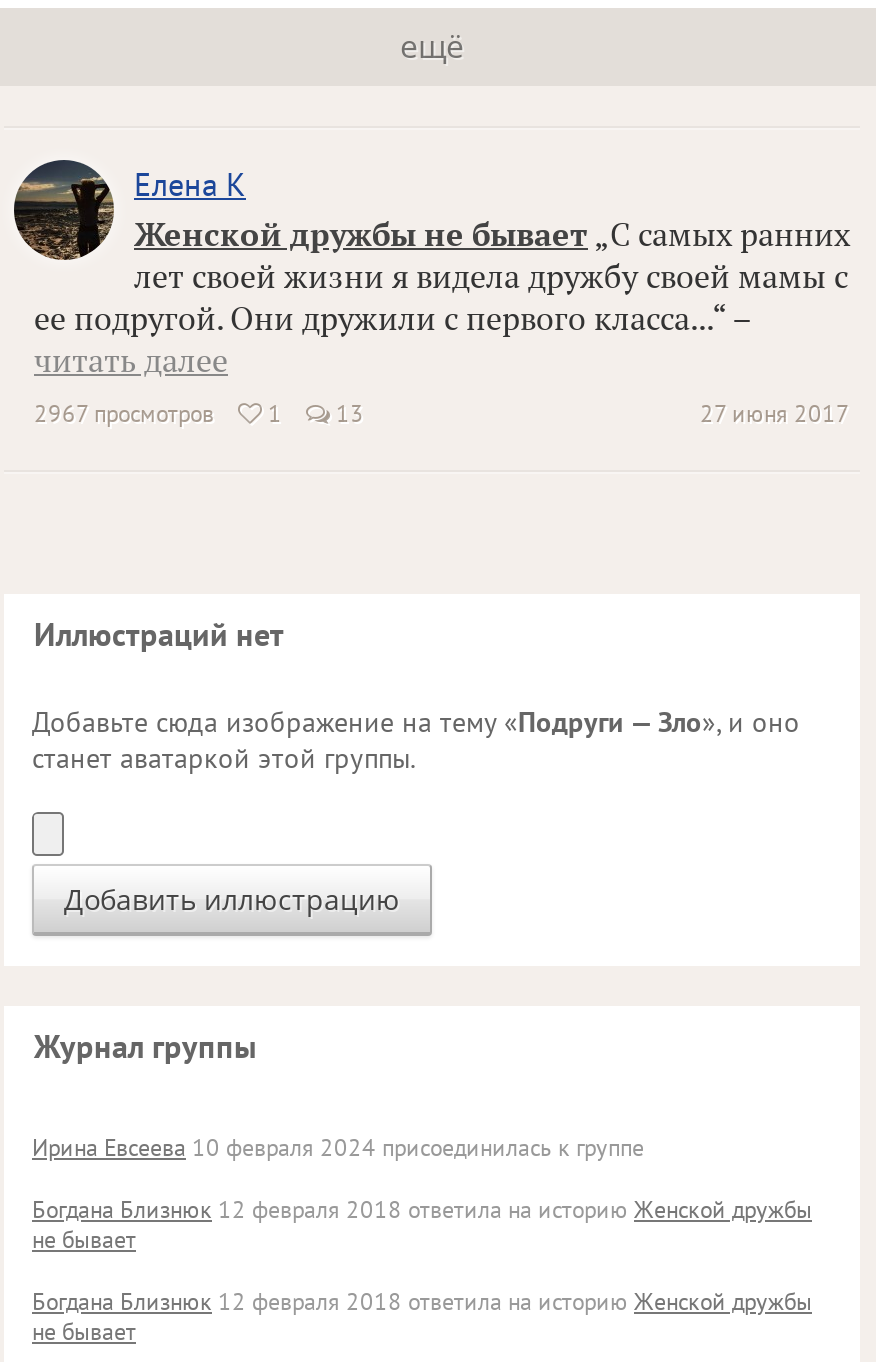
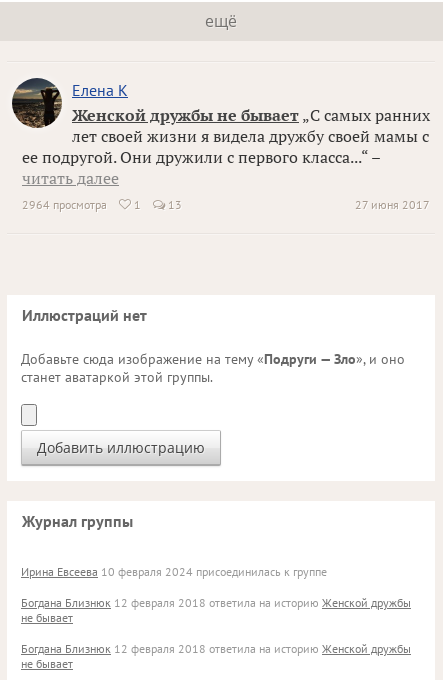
[34,398,214,428] 2967 просмотров -> [22,197,107,212] 2964 просмотра

